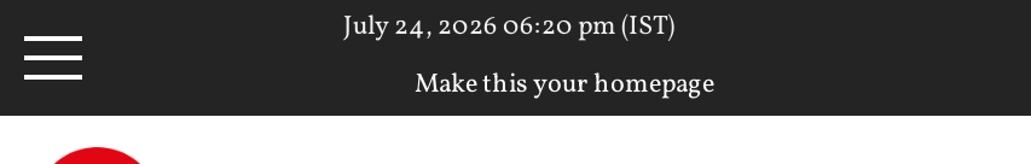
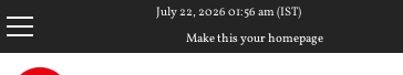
[343,10,674,46] July 24, 2026 06:20 pm (IST) -> [156,4,301,21] July 22, 2026 01:56 am (IST)

